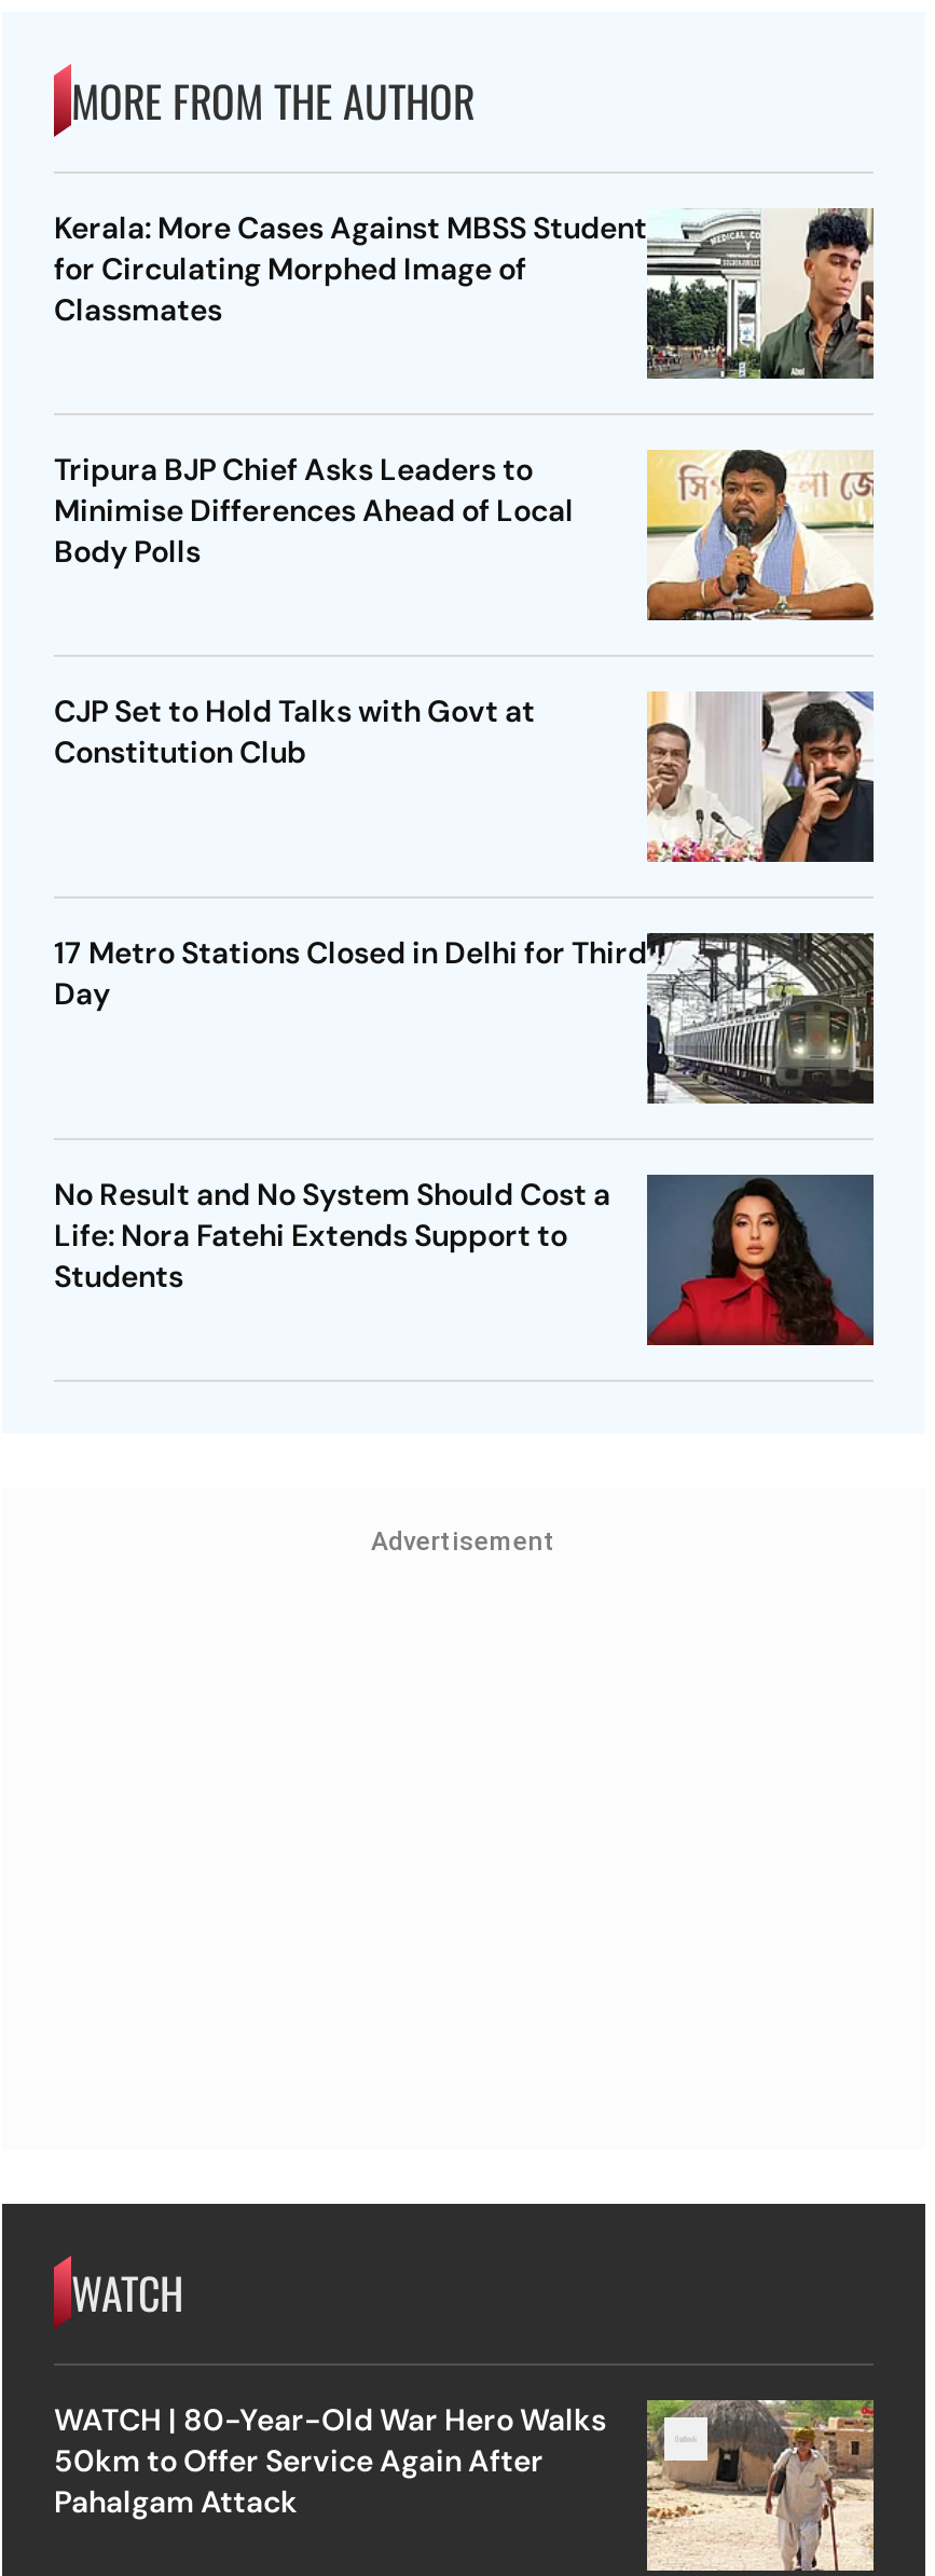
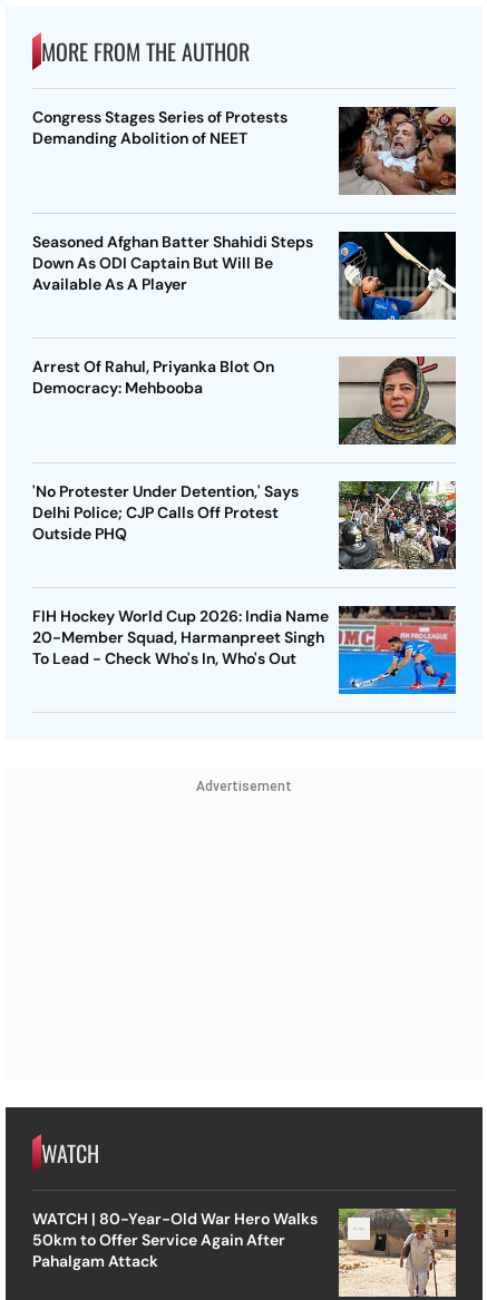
[54,209,647,330] Kerala: More Cases Against MBSS Student | for Circulating Morphed Image of | Classmates -> [32,107,288,148] Congress Stages Series of Protests | Demanding Abolition of NEET
[647,207,876,380] [image] -> [339,106,457,195] [image]
[54,449,876,621] [image] | Tripura BJP Chief Asks Leaders to | Minimise Differences Ahead of Local | Body Polls -> [32,231,457,321] [image] | Seasoned Afghan Batter Shahidi Steps | Down As ODI Captain But Will Be | Available As A Player
[54,692,535,772] CJP Set to Hold Talks with Govt at | Constitution Club -> [32,356,274,397] Arrest Of Rahul, Priyanka Blot On | Democracy: Mehbooba
[645,690,874,863] [image] -> [338,356,457,446] [image]
[54,930,876,1105] [image] | 17 Metro Stations Closed in Delhi for Third | Day -> [32,480,457,570] [image] | 'No Protester Under Detention,' Says | Delhi Police; CJP Calls Off Protest | Outside PHQ
[54,1171,876,1348] [image] | No Result and No System Should Cost a | Life: Nora Fatehi Extends Support to | Students -> [32,605,457,695] [image] | FIH Hockey World Cup 2026: India Name | 20-Member Squad, Harmanpreet Singh | To Lead - Check Who's In, Who's Out

